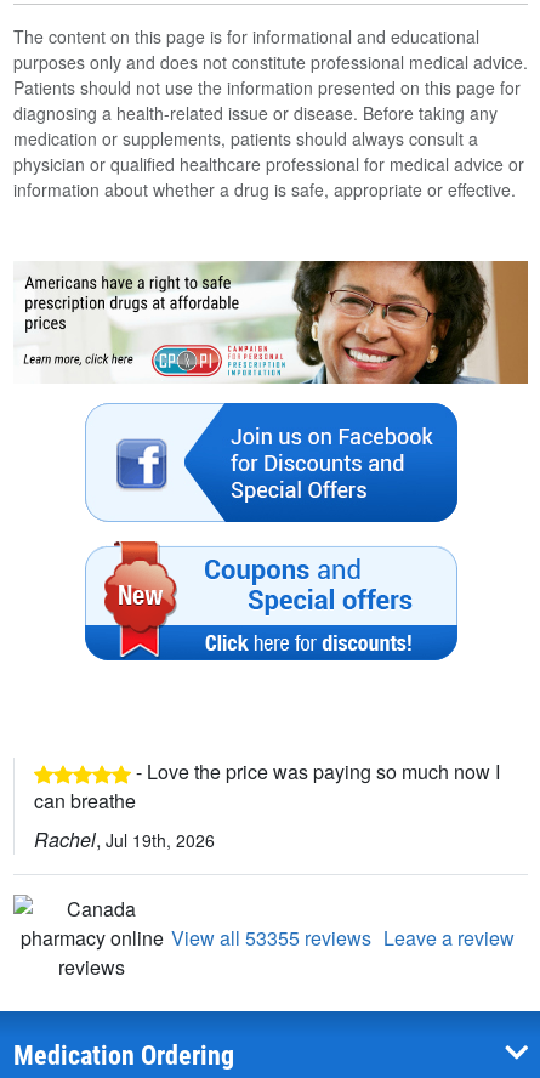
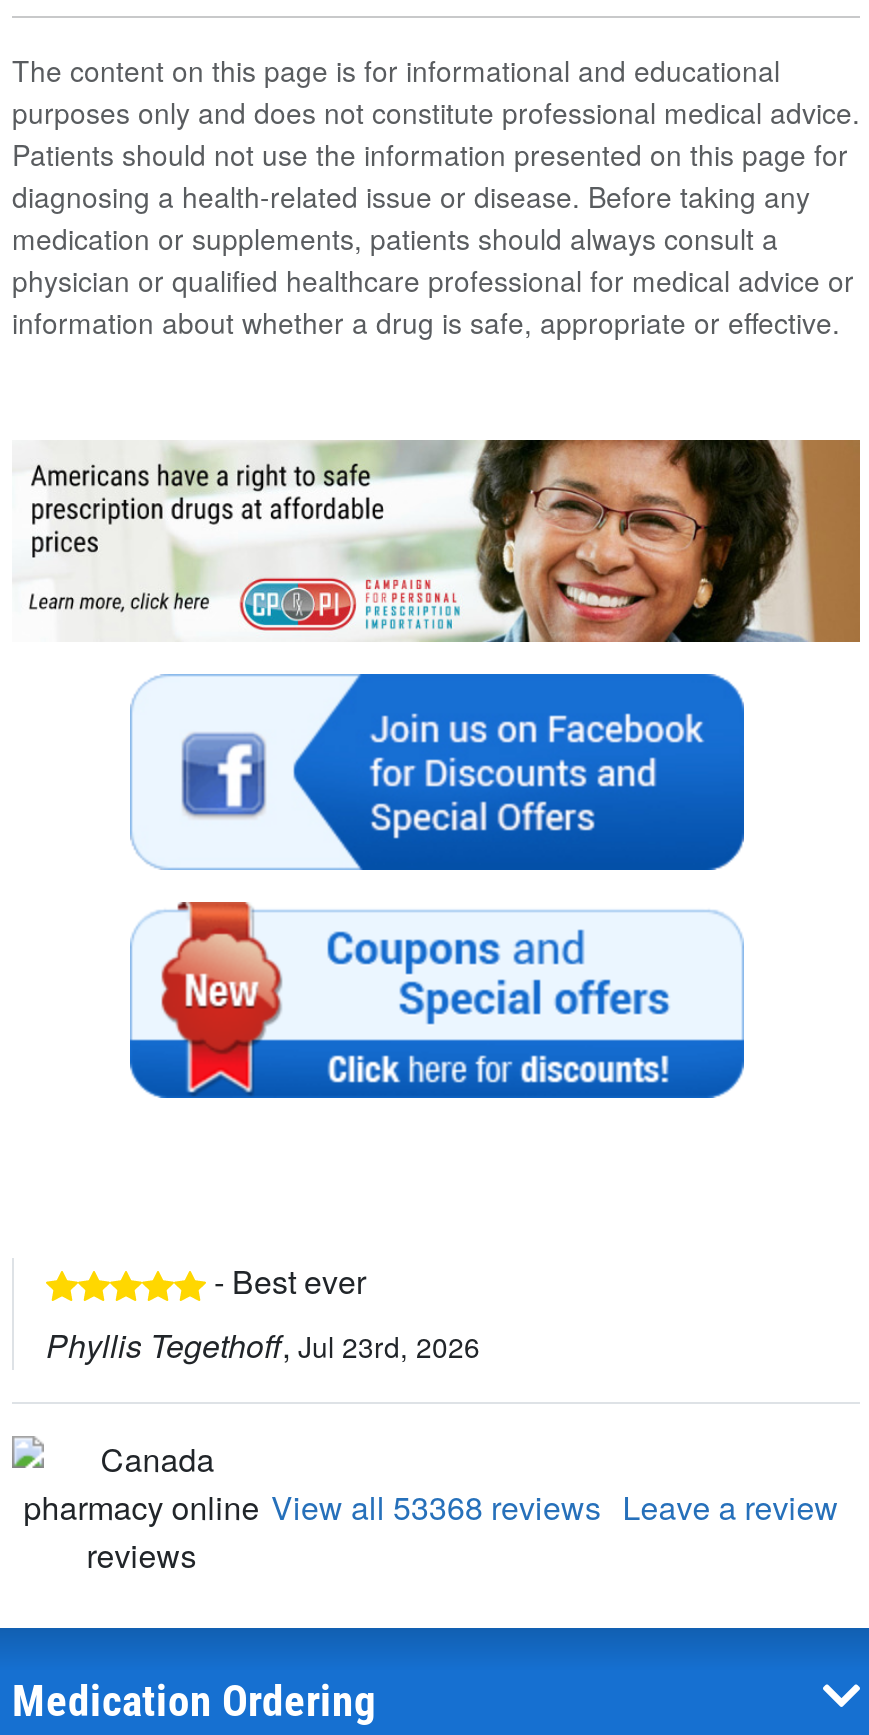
[34,758,500,854] - Love the price was paying so much now I | can breathe | Rachel, Jul 19th, 2026 -> [46,1258,480,1368] - Best ever | Phyllis Tegethoff, Jul 23rd, 2026
[170,924,515,952] View all 53355 reviews Leave a review -> [271,1484,838,1530] View all 53368 reviews Leave a review

